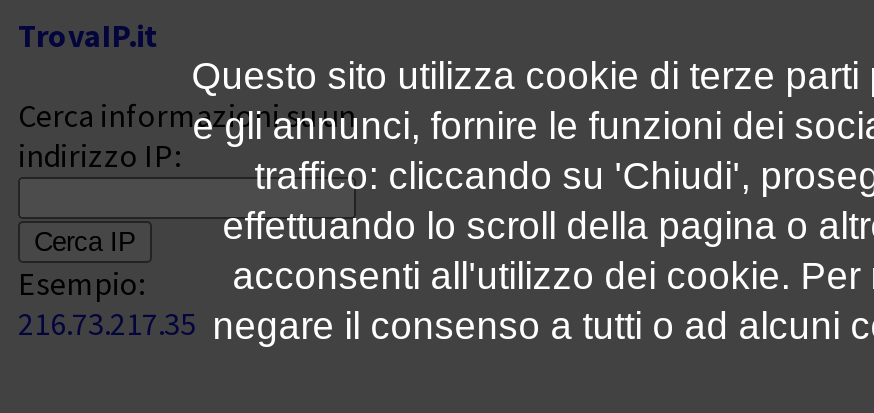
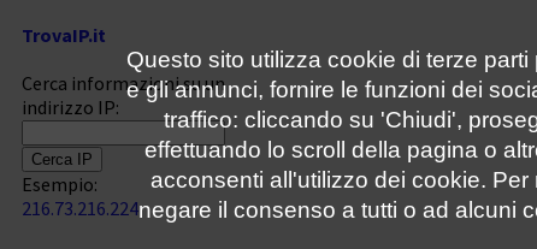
[18,303,196,343] 216.73.217.35 -> [22,196,138,220] 216.73.216.224

